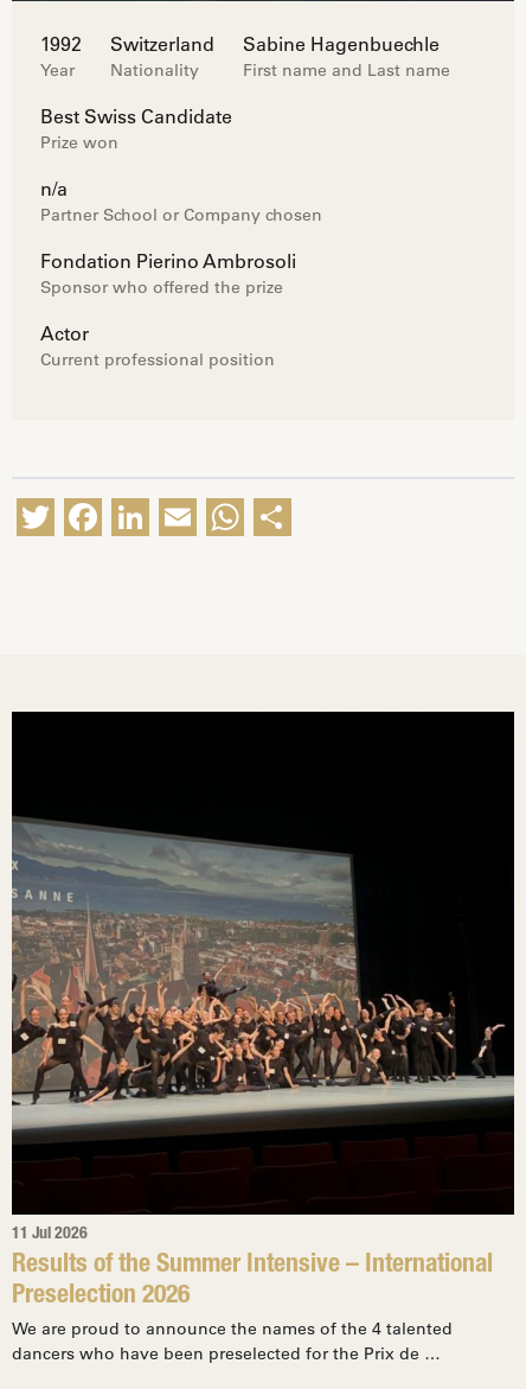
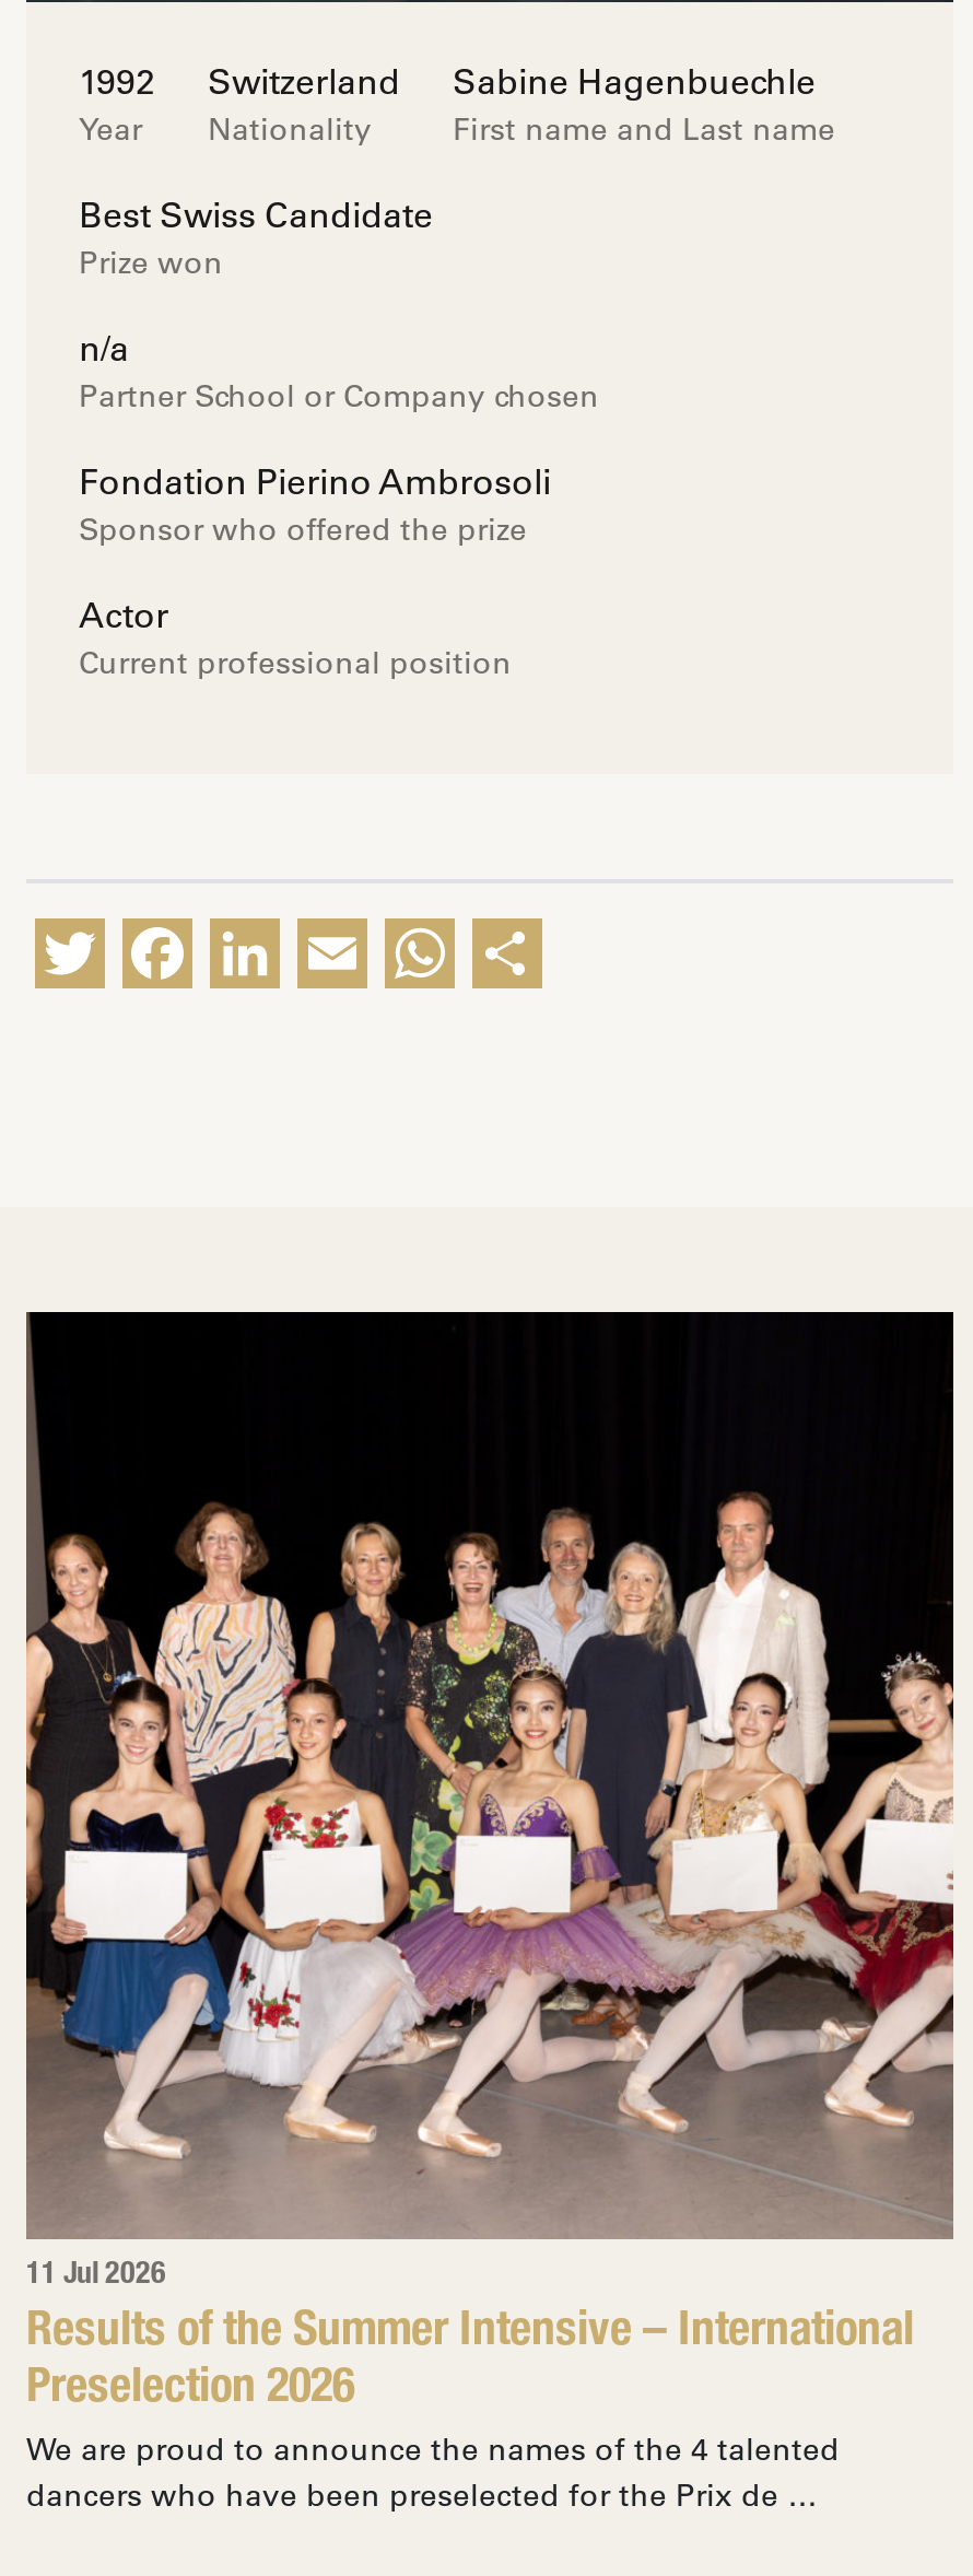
[11,728,515,1215] [image] -> [24,1316,956,2237] [image]

